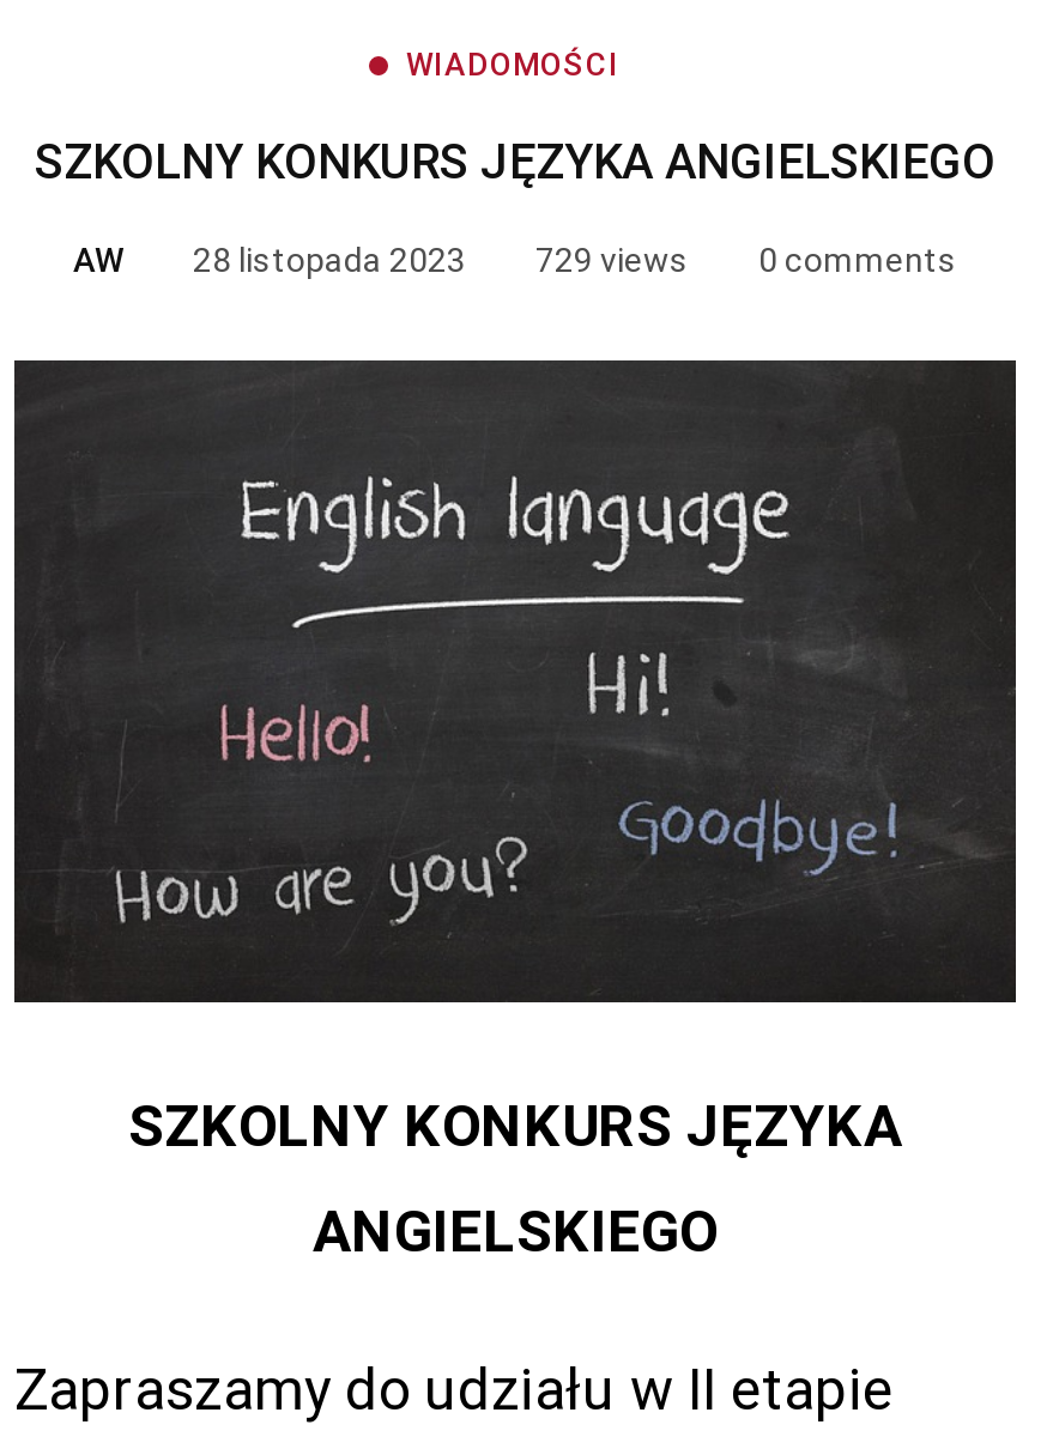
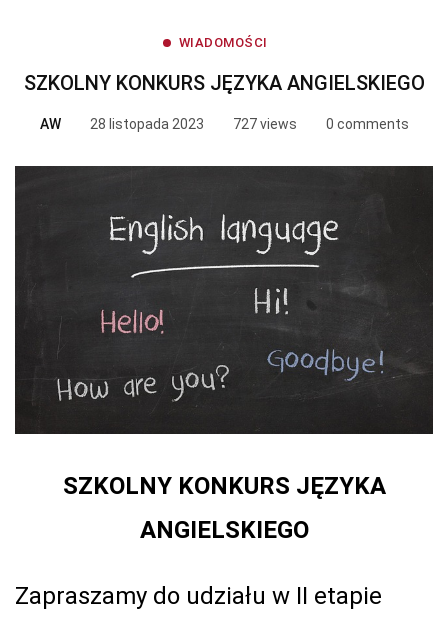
[73,240,957,278] AW 28 listopada 2023 729 views 0 comments -> [39,116,408,132] AW 28 listopada 2023 727 views 0 comments

